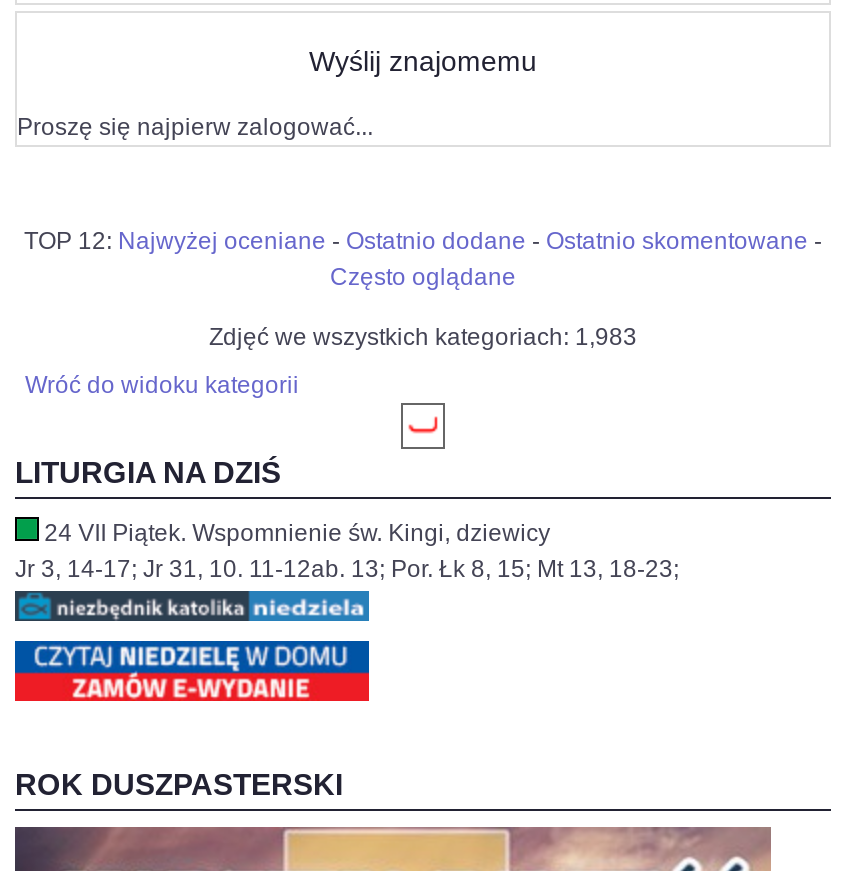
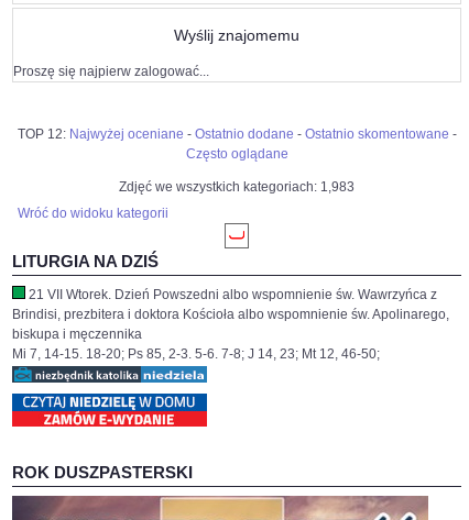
[15,518,679,582] 24 VII Piątek. Wspomnienie św. Kingi, dziewicy | Jr 3, 14-17; Jr 31, 10. 11-12ab. 13; Por. Łk 8, 15; Mt 13, 18-23; -> [12,287,449,361] 21 VII Wtorek. Dzień Powszedni albo wspomnienie św. Wawrzyńca z | Brindisi, prezbitera i doktora Kościoła albo wspomnienie św. Apolinarego, | biskupa i męczennika | Mi 7, 14-15. 18-20; Ps 85, 2-3. 5-6. 7-8; J 14, 23; Mt 12, 46-50;

